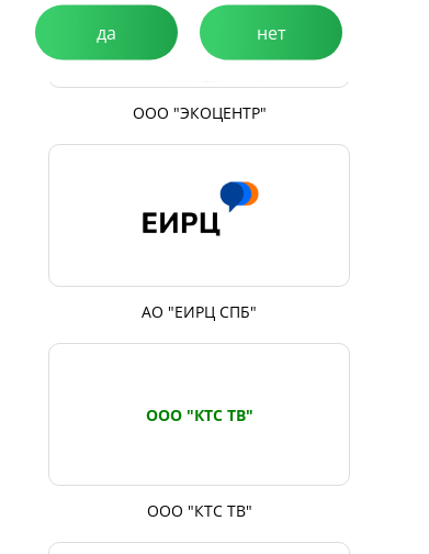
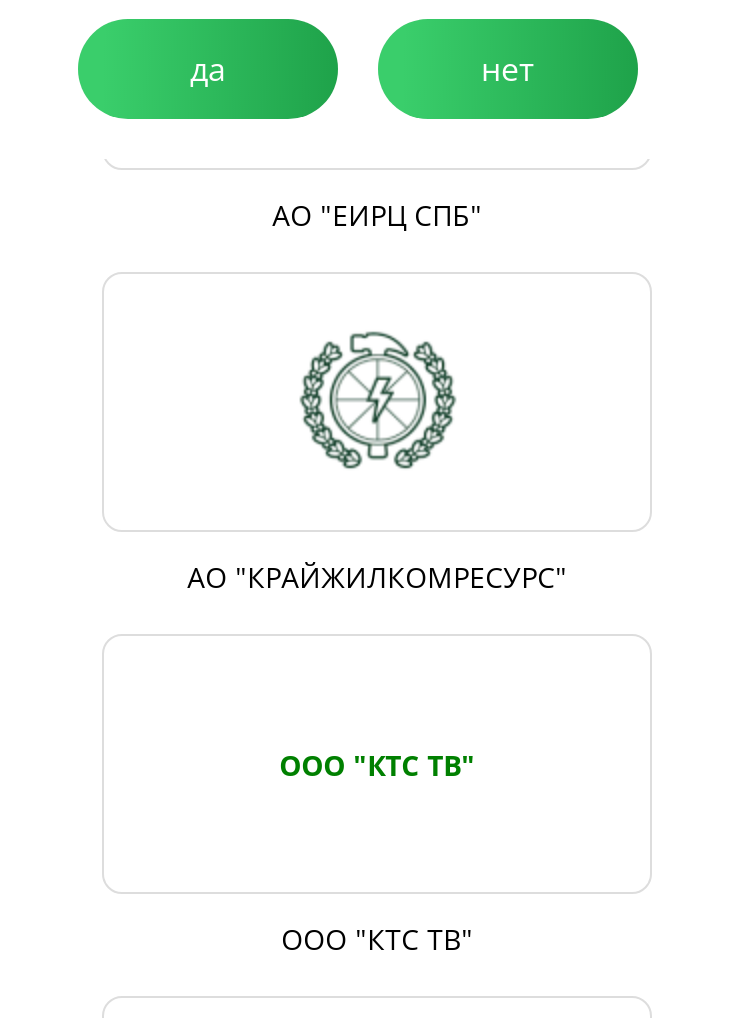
[132,102,266,123] ООО "ЭКОЦЕНТР" -> none
[142,180,260,252] [image] -> [300,330,458,470] [image]
moved [142,301,257,322] -> [272,196,482,234]: АО "ЕИРЦ СПБ"
none -> [187,558,567,596] АО "КРАЙЖИЛКОМРЕСУРС"

